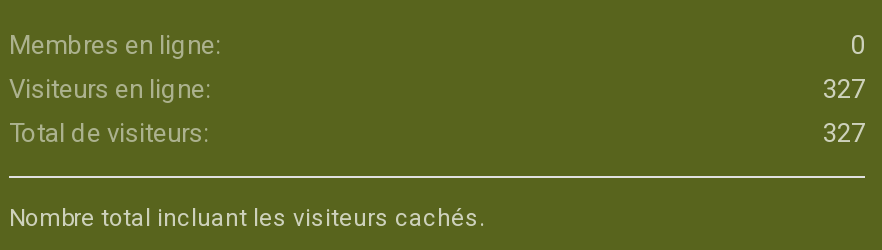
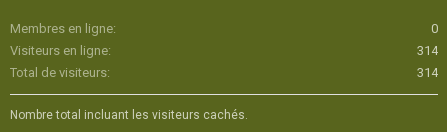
[823,74,865,104] 327 -> [417,43,438,58] 314
[823,118,865,148] 327 -> [417,65,438,80] 314

